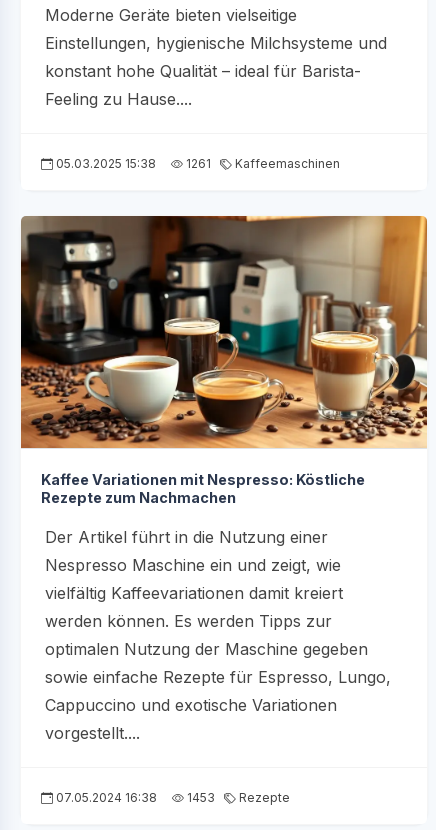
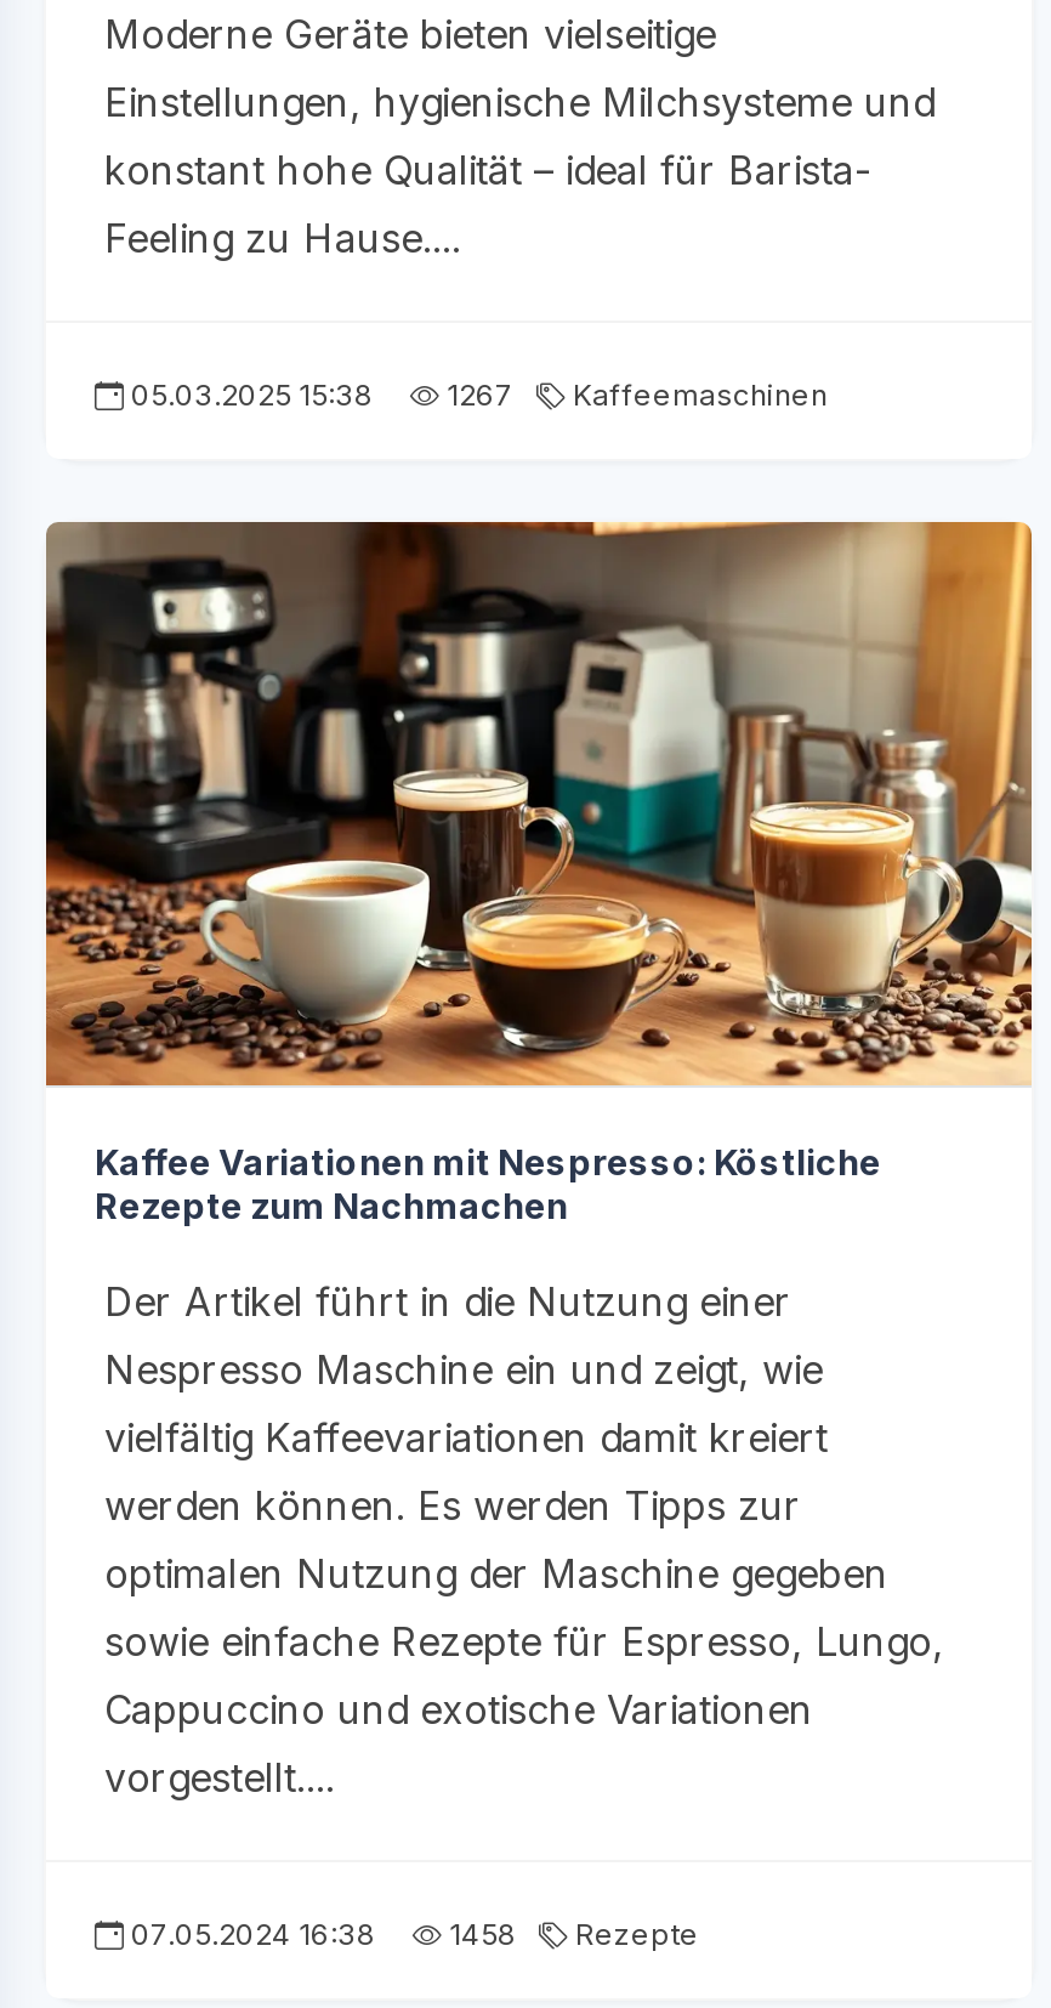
[53,156,340,171] 05.03.2025 15:38 1261 Kaffeemaschinen -> [124,377,828,414] 05.03.2025 15:38 1267 Kaffeemaschinen
[53,790,290,805] 07.05.2024 16:38 1453 Rezepte -> [124,1916,699,1953] 07.05.2024 16:38 1458 Rezepte

